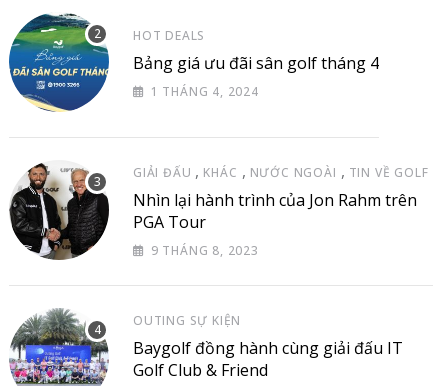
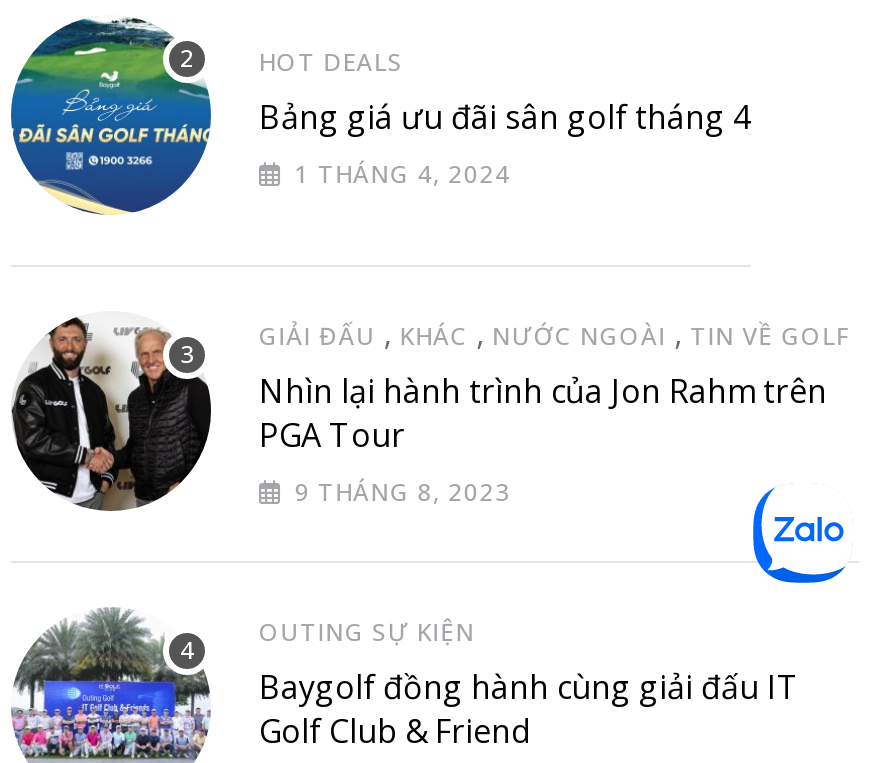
none -> [751,487,845,585] [image]

